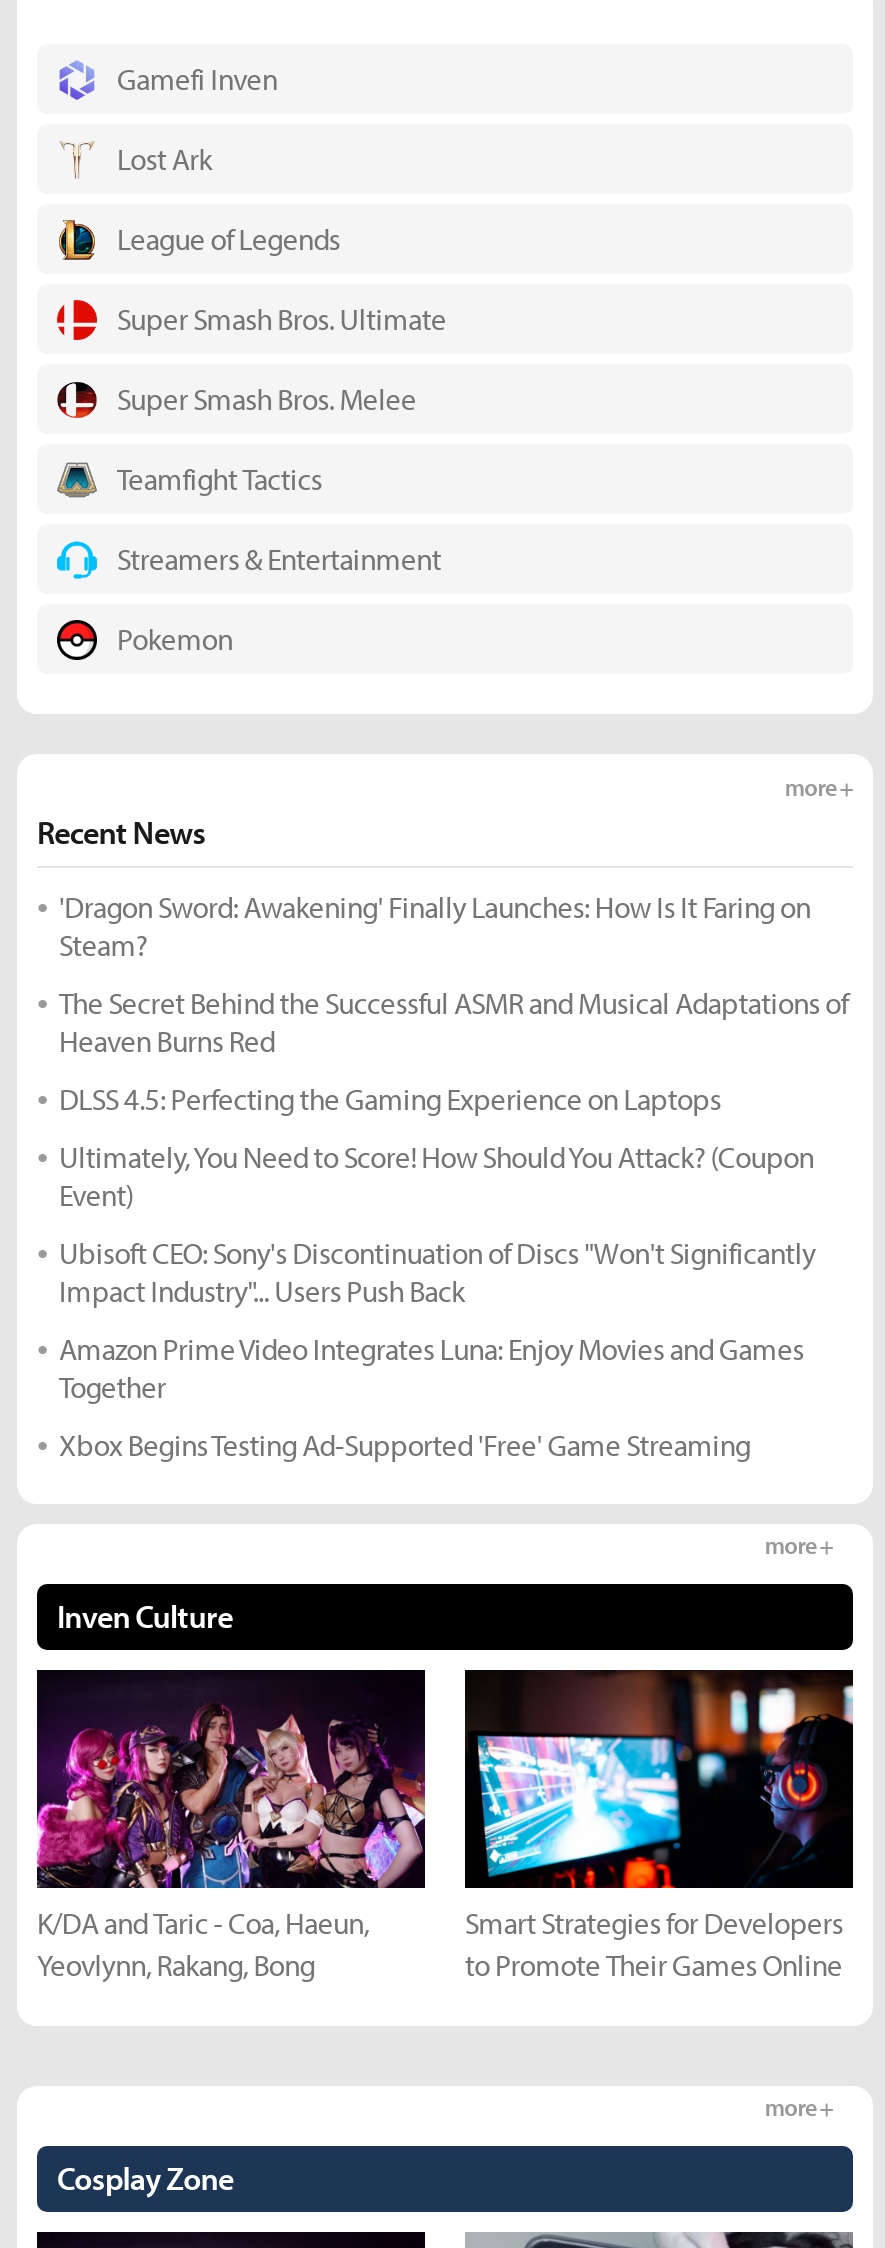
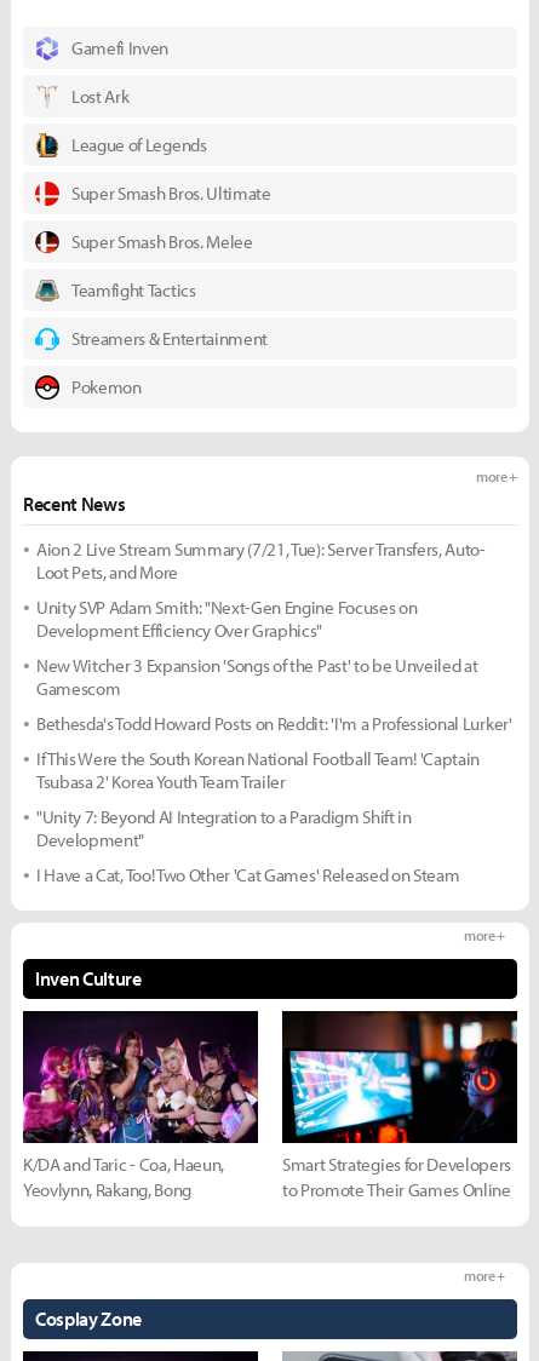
[59,887,811,963] 'Dragon Sword: Awakening' Finally Launches: How Is It Faring on | Steam? -> [36,537,485,583] Aion 2 Live Stream Summary (7/21, Tue): Server Transfers, Auto- | Loot Pets, and More
[59,983,848,1059] The Secret Behind the Successful ASMR and Musical Adaptations of | Heaven Burns Red -> [36,595,417,641] Unity SVP Adam Smith: "Next-Gen Engine Focuses on | Development Efficiency Over Graphics"
[59,1079,721,1117] DLSS 4.5: Perfecting the Gaming Experience on Laptops -> [36,653,478,700] New Witcher 3 Expansion 'Songs of the Past' to be Unveiled at | Gamescom
[59,1137,814,1213] Ultimately, You Need to Score! How Should You Attack? (Coupon | Event) -> [36,712,512,735] Bethesda's Todd Howard Posts on Reddit: 'I'm a Professional Lurker'
[59,1233,815,1309] Ubisoft CEO: Sony's Discontinuation of Discs "Won't Significantly | Impact Industry"... Users Push Back -> [36,747,480,793] If This Were the South Korean National Football Team! 'Captain | Tsubasa 2' Korea Youth Team Trailer
[59,1329,804,1405] Amazon Prime Video Integrates Luna: Enjoy Movies and Games | Together -> [36,805,411,851] "Unity 7: Beyond AI Integration to a Paradigm Shift in | Development"
[59,1425,750,1463] Xbox Begins Testing Ad-Supported 'Free' Game Streaming -> [36,863,460,886] I Have a Cat, Too! Two Other 'Cat Games' Released on Steam

